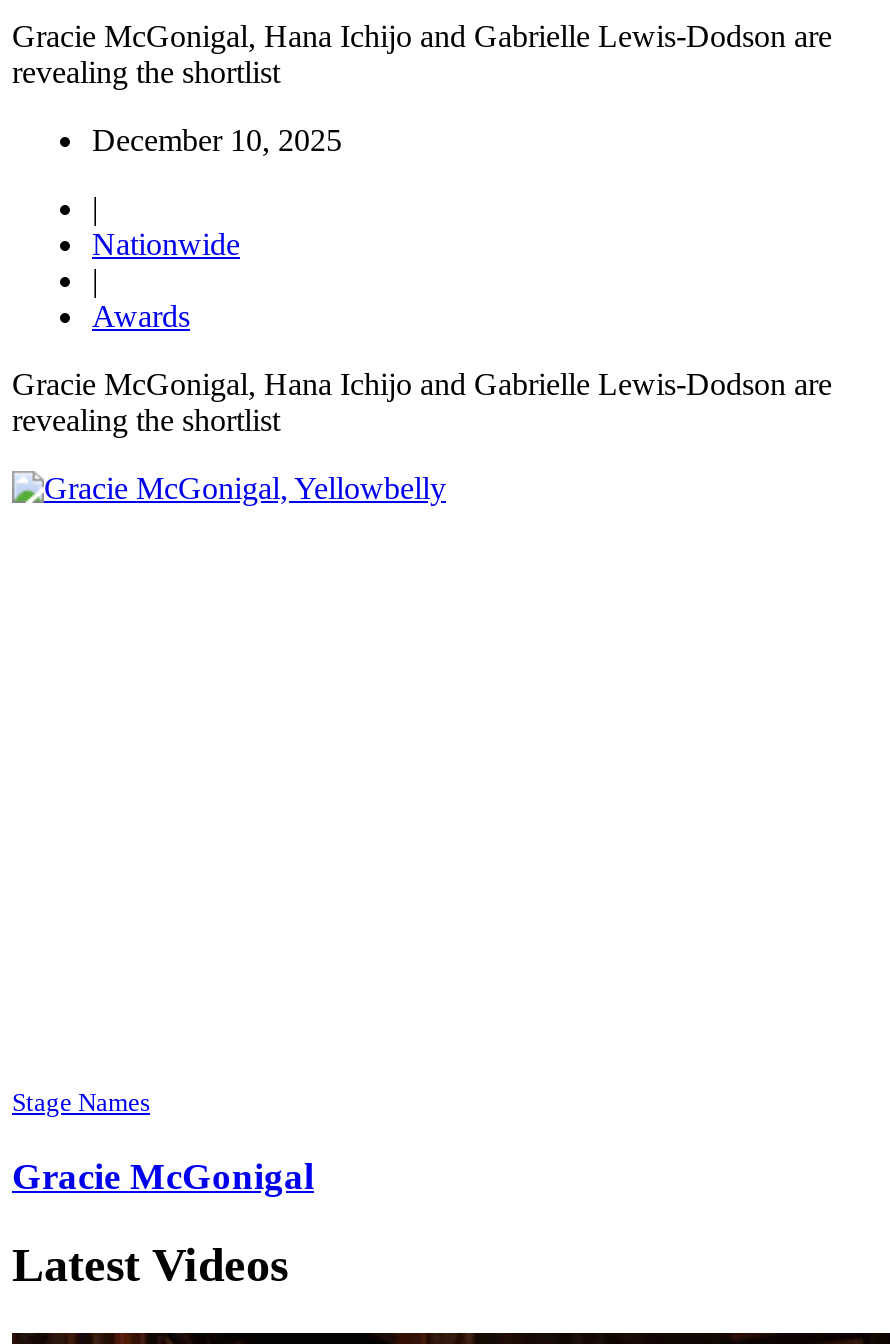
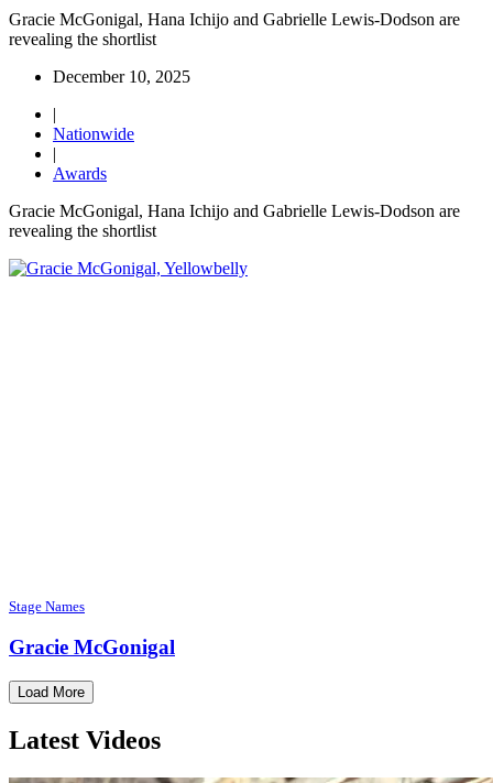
none -> [18,684,85,700] Load More

